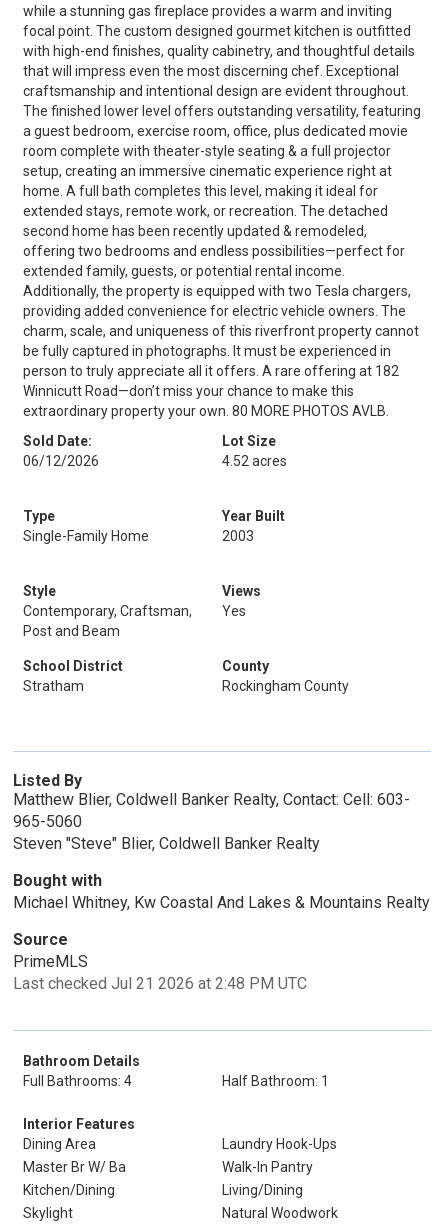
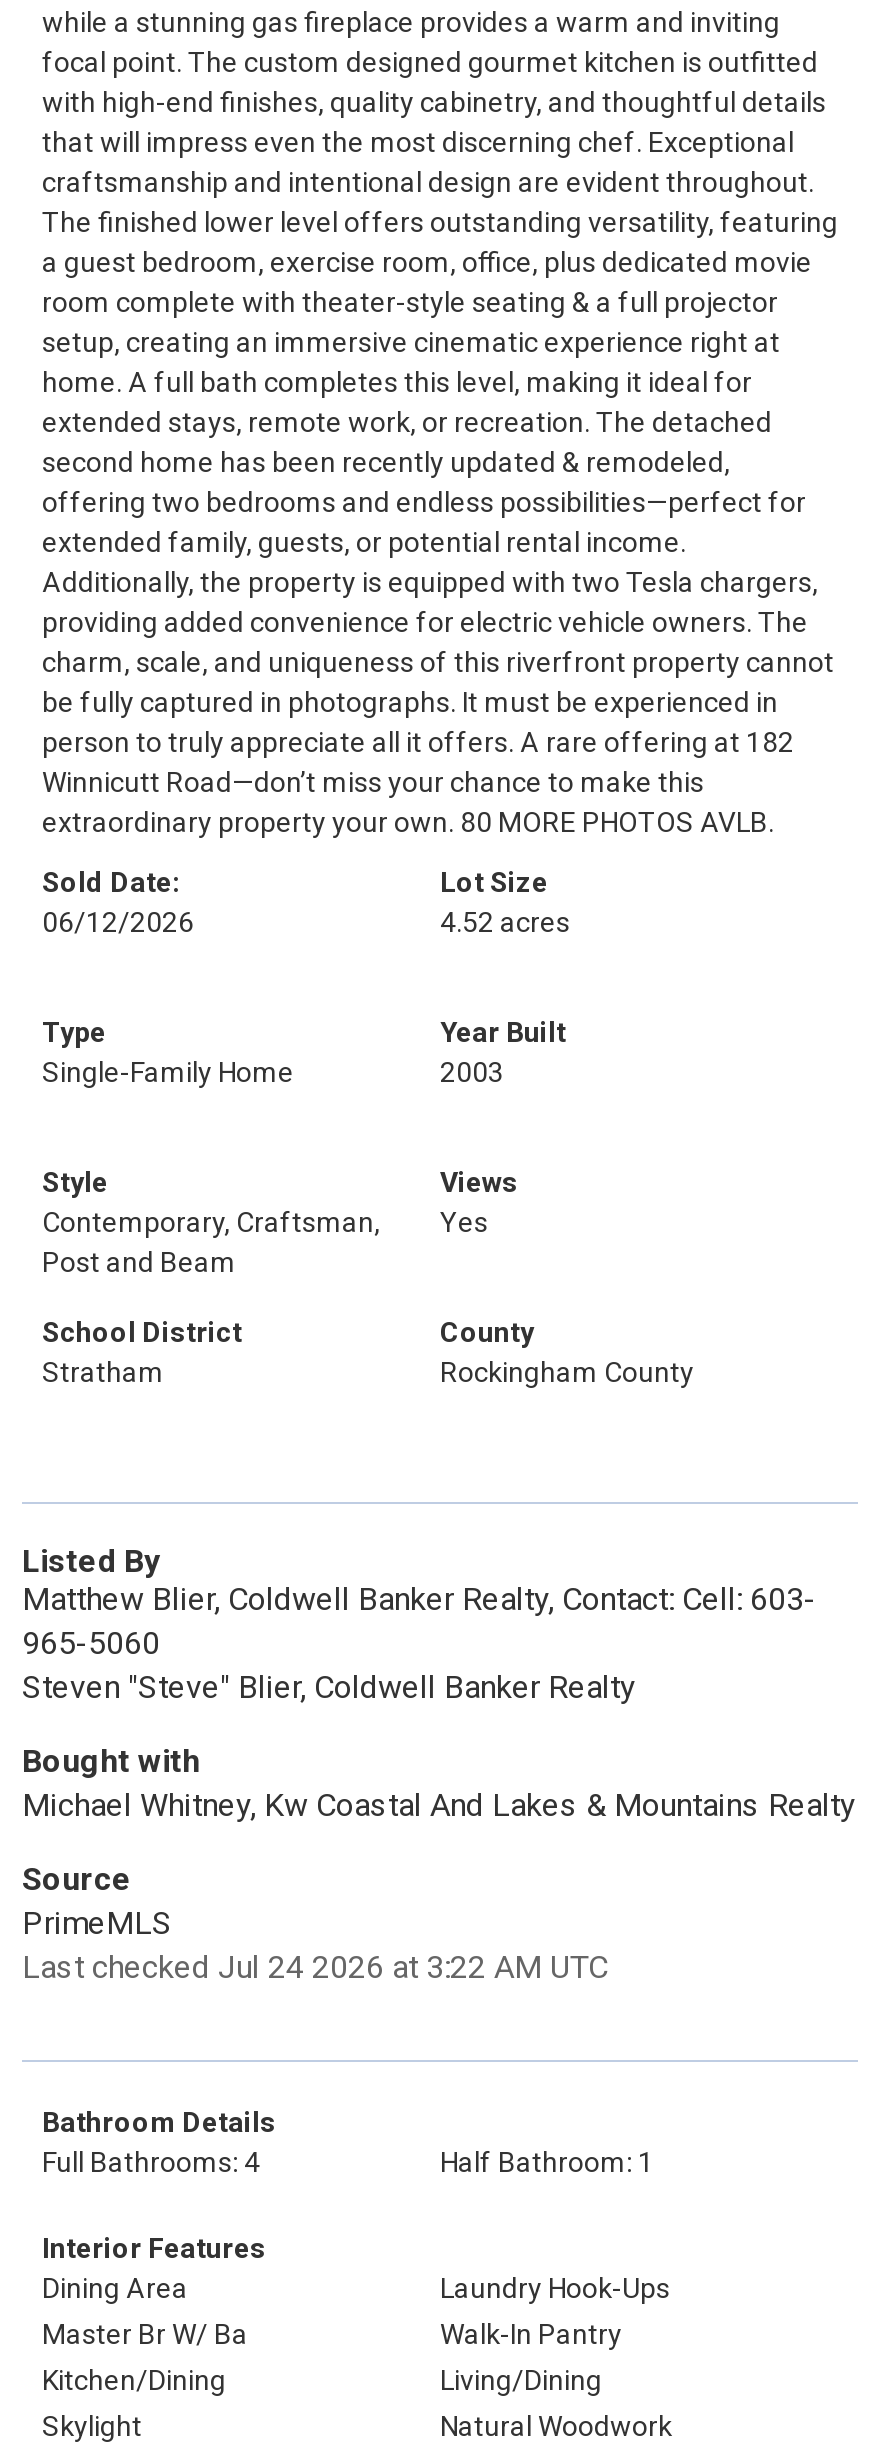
[13,974,307,993] Last checked Jul 21 2026 at 2:48 PM UTC -> [22,1948,608,1986] Last checked Jul 24 2026 at 3:22 AM UTC

